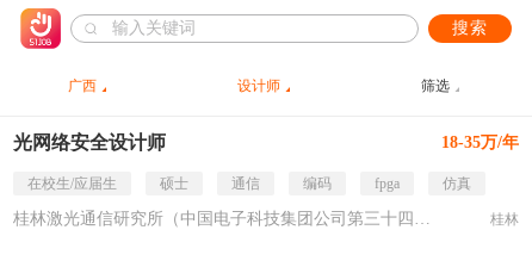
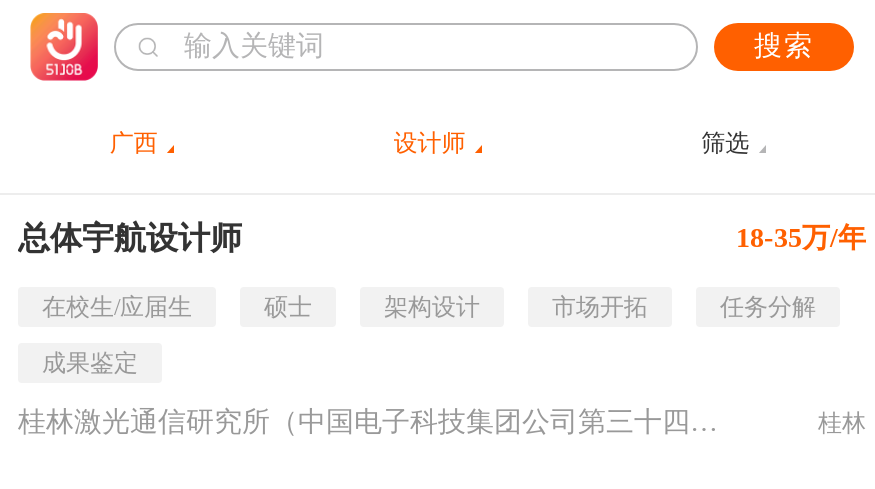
[13,132,166,153] 光网络安全设计师 -> [18,221,242,255] 总体宇航设计师
[231,175,471,192] 通信 | 编码 | fpga | 仿真 -> [42,293,816,377] 架构设计 | 市场开拓 | 任务分解 | 成果鉴定

